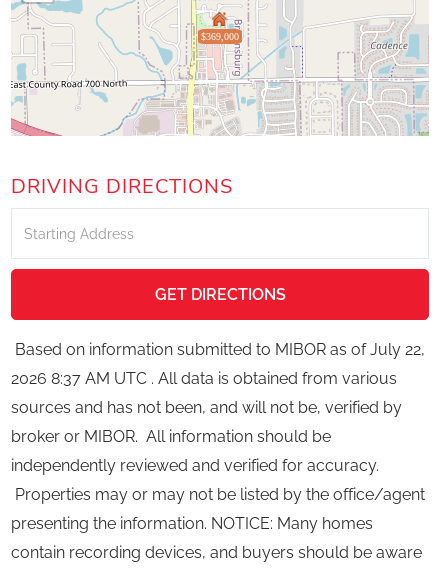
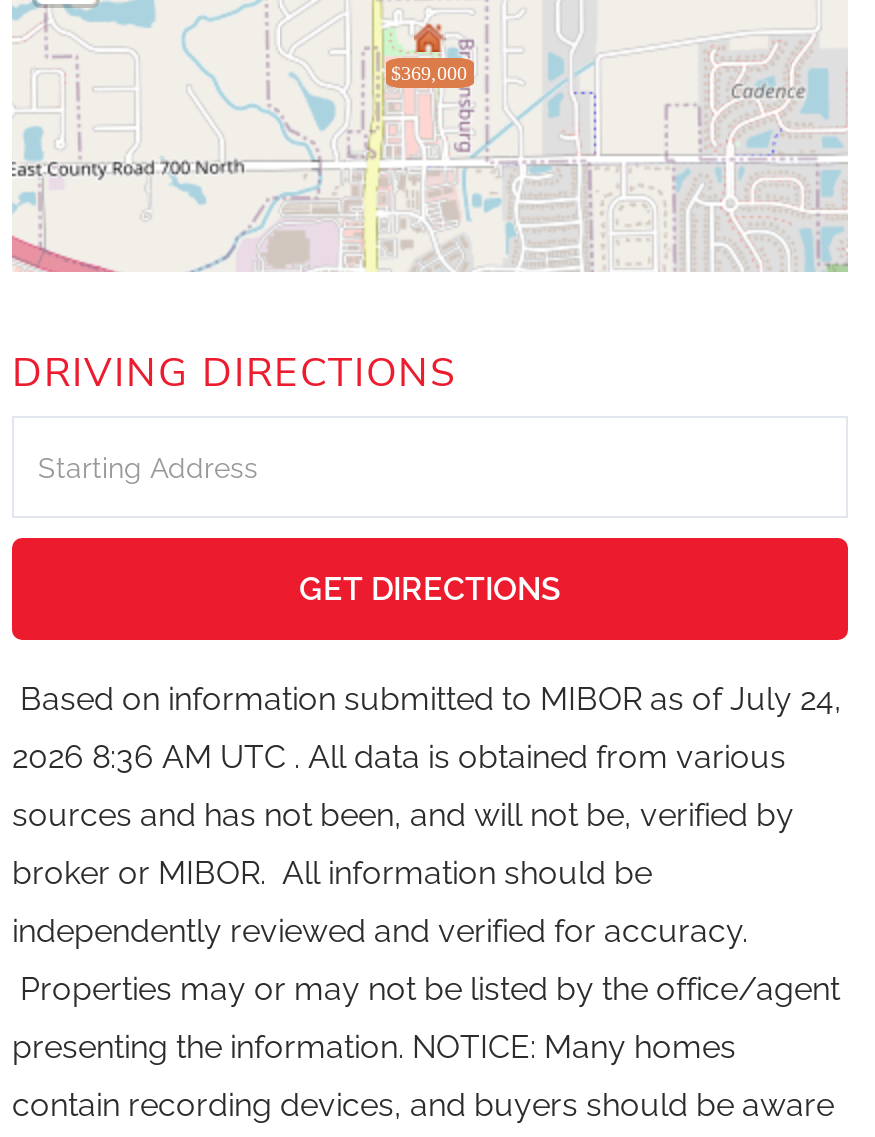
[11,340,425,359] Based on information submitted to MIBOR as of July 22, -> [12,681,842,719] Based on information submitted to MIBOR as of July 24,
[11,369,397,388] 2026 8:37 AM UTC . All data is obtained from various -> [12,739,786,777] 2026 8:36 AM UTC . All data is obtained from various

